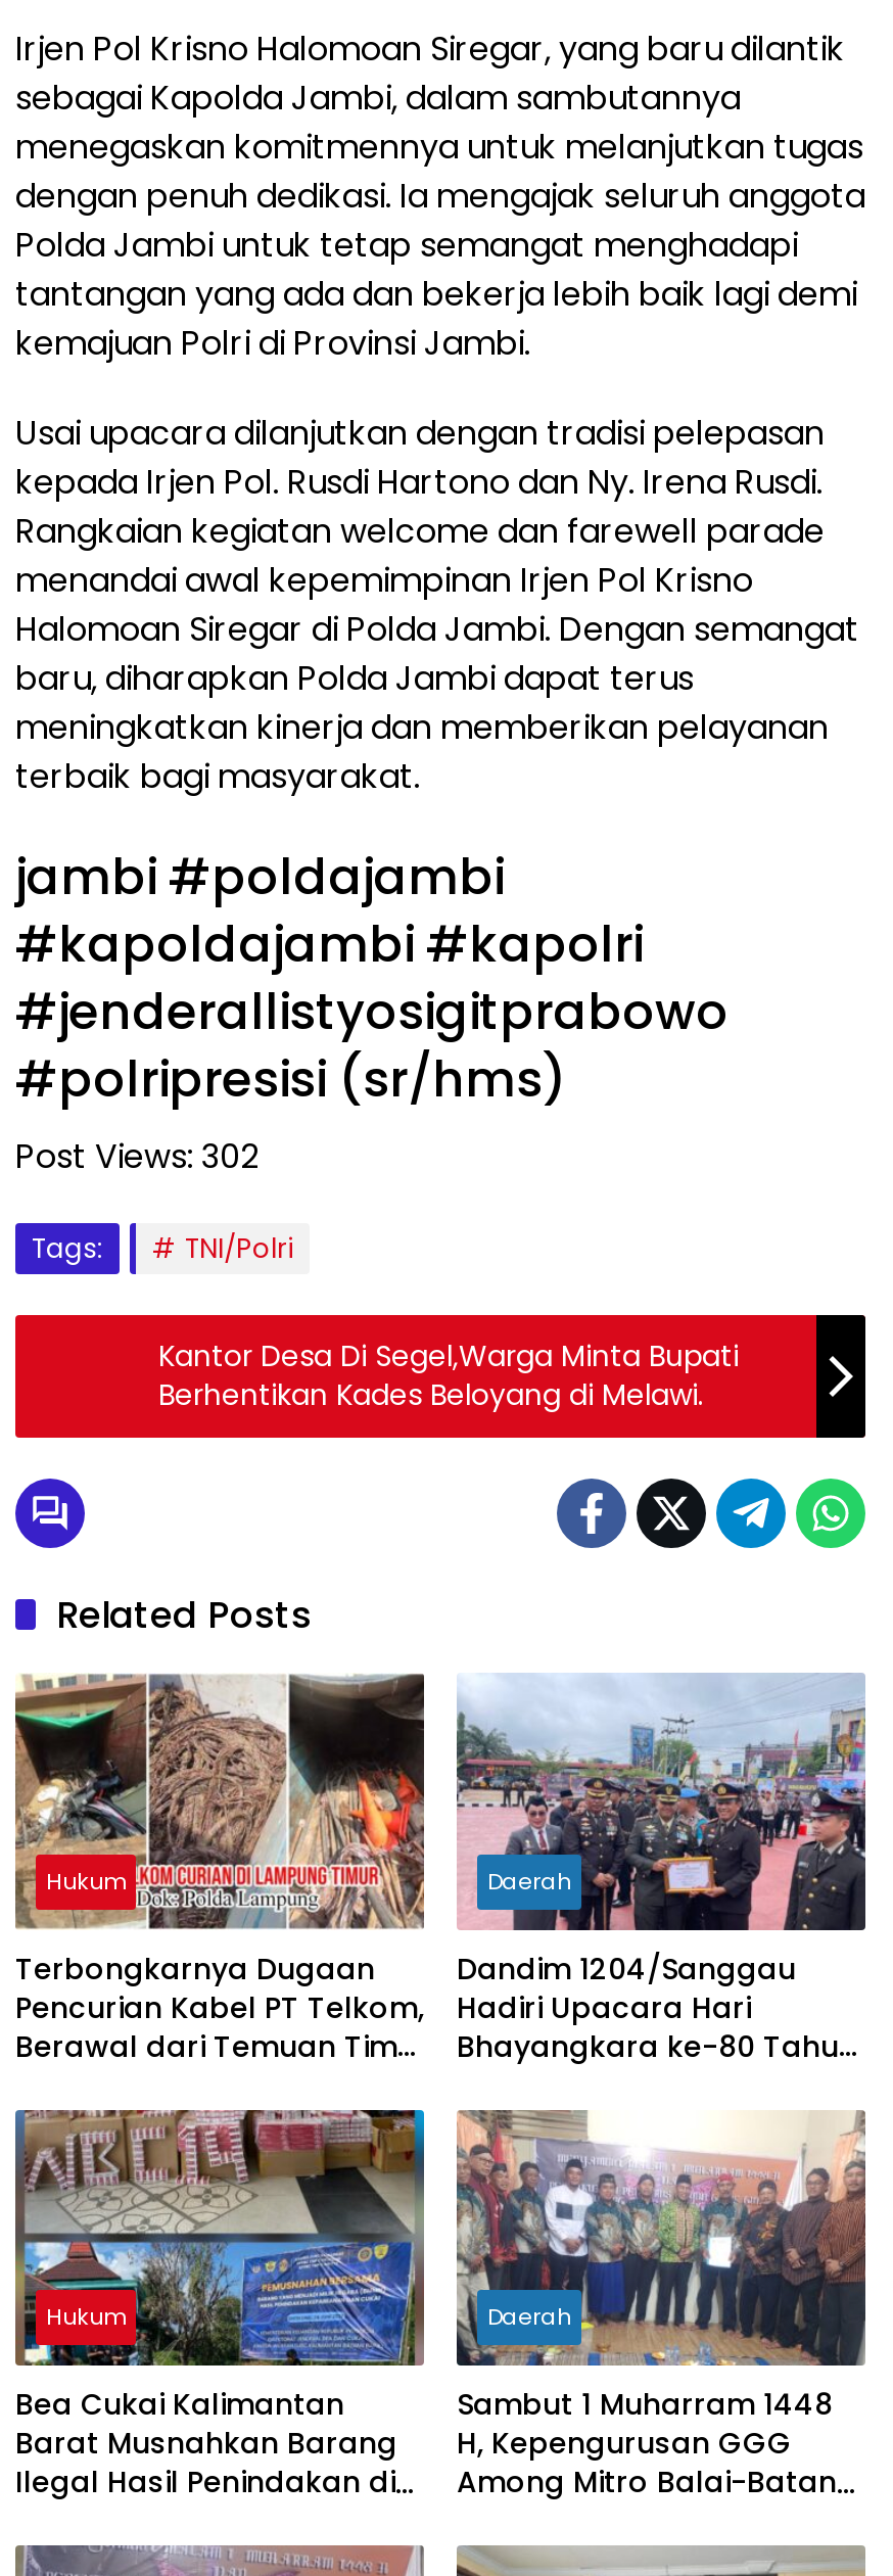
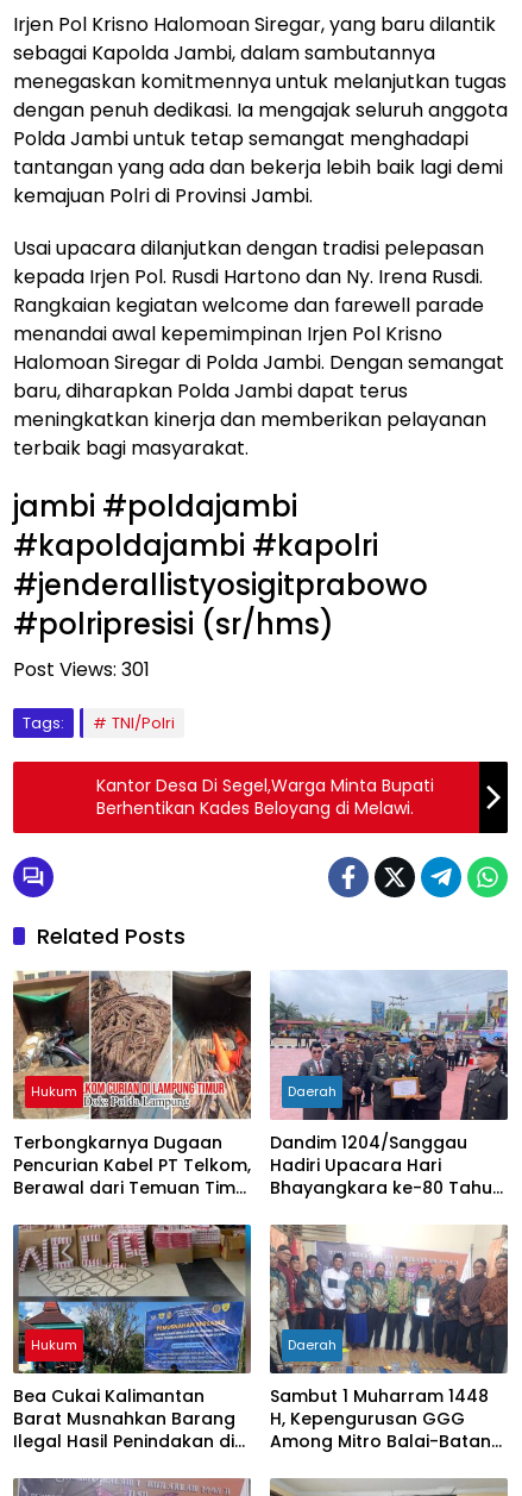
[15,1133,258,1180] Post Views: 302 -> [13,656,150,683] Post Views: 301

